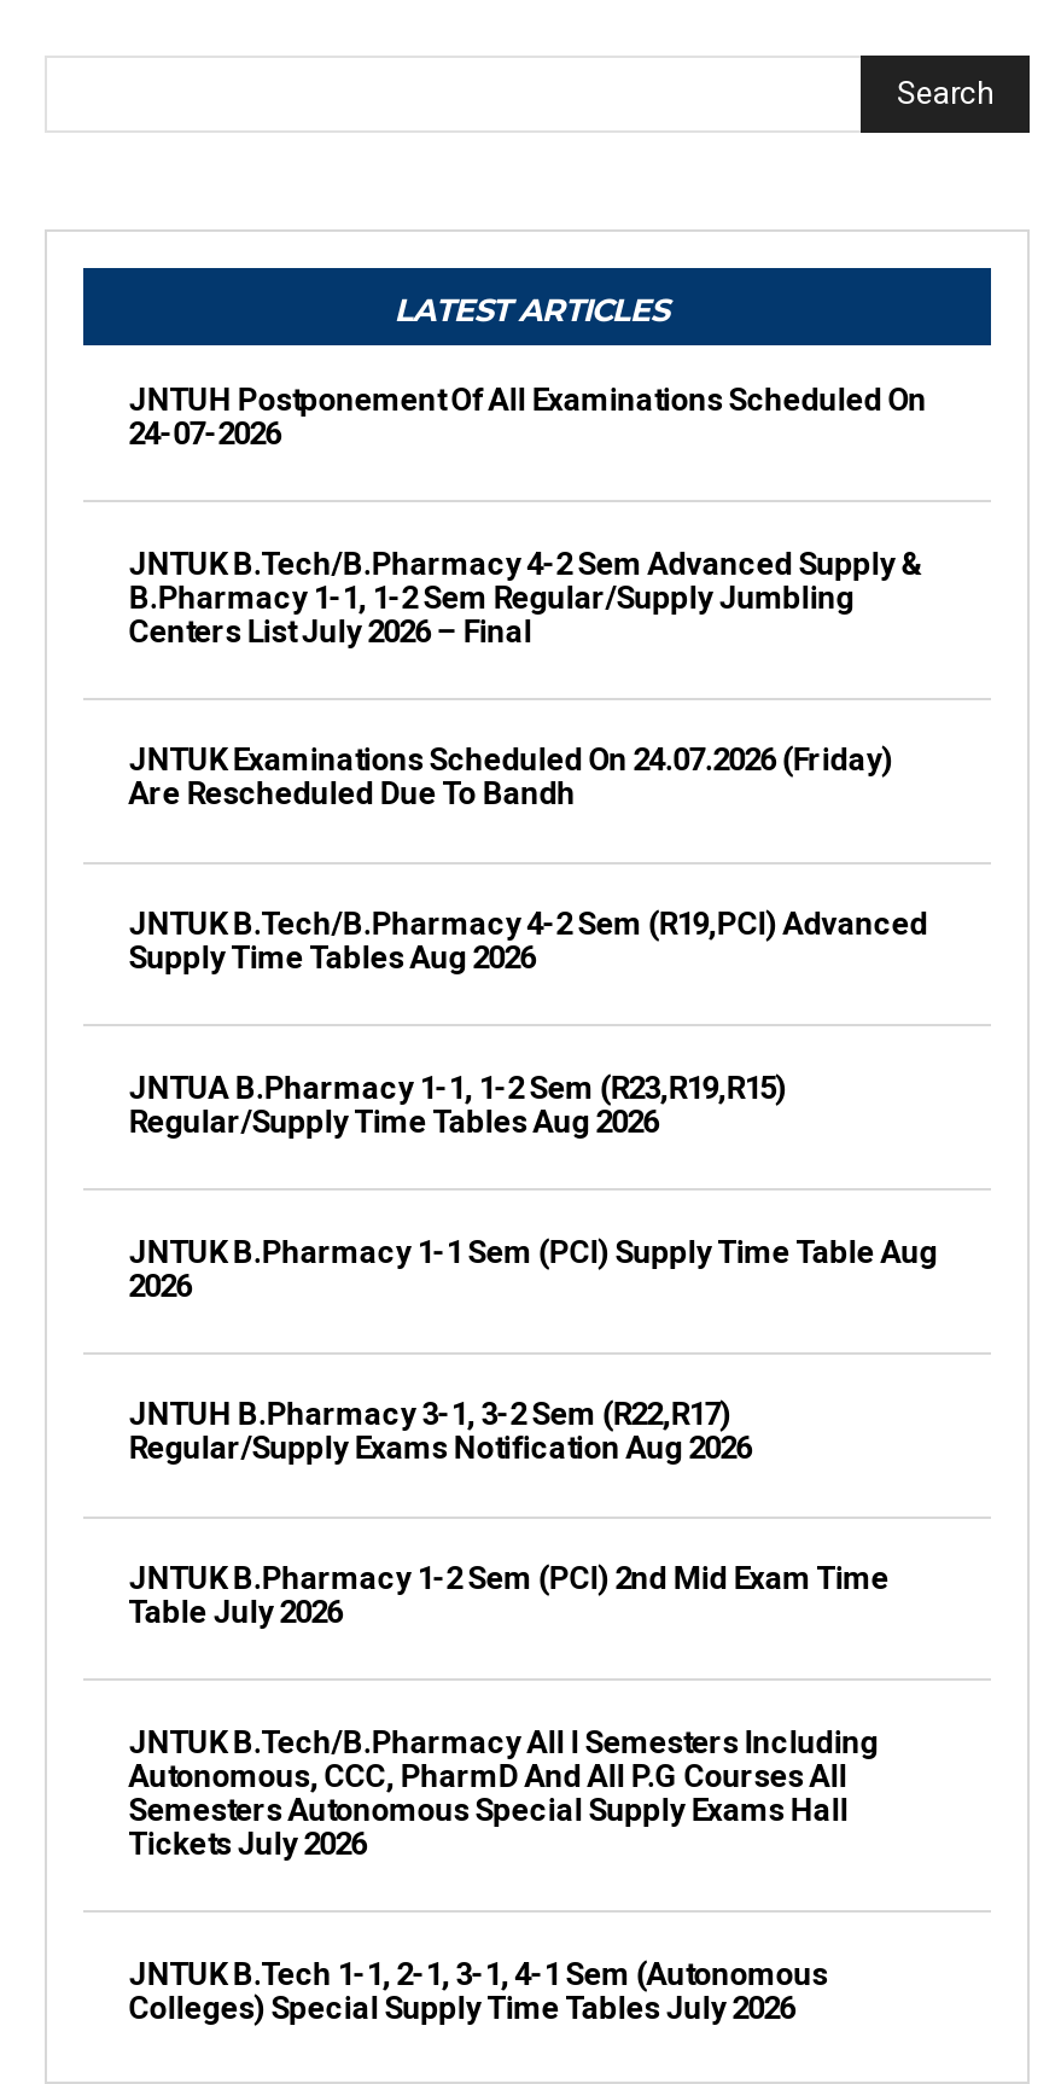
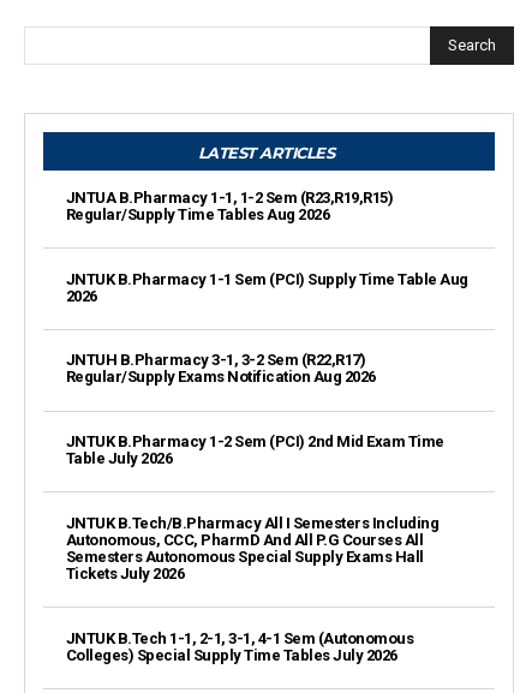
[129,381,927,451] JNTUH Postponement Of All Examinations Scheduled On | 24-07-2026 -> none
[129,545,924,648] JNTUK B.Tech/B.Pharmacy 4-2 Sem Advanced Supply & | B.Pharmacy 1-1, 1-2 Sem Regular/Supply Jumbling | Centers List July 2026 – Final -> none
[129,742,893,812] JNTUK Examinations Scheduled On 24.07.2026 (Friday) | Are Rescheduled Due To Bandh -> none
[129,906,928,976] JNTUK B.Tech/B.Pharmacy 4-2 Sem (R19,PCI) Advanced | Supply Time Tables Aug 2026 -> none

